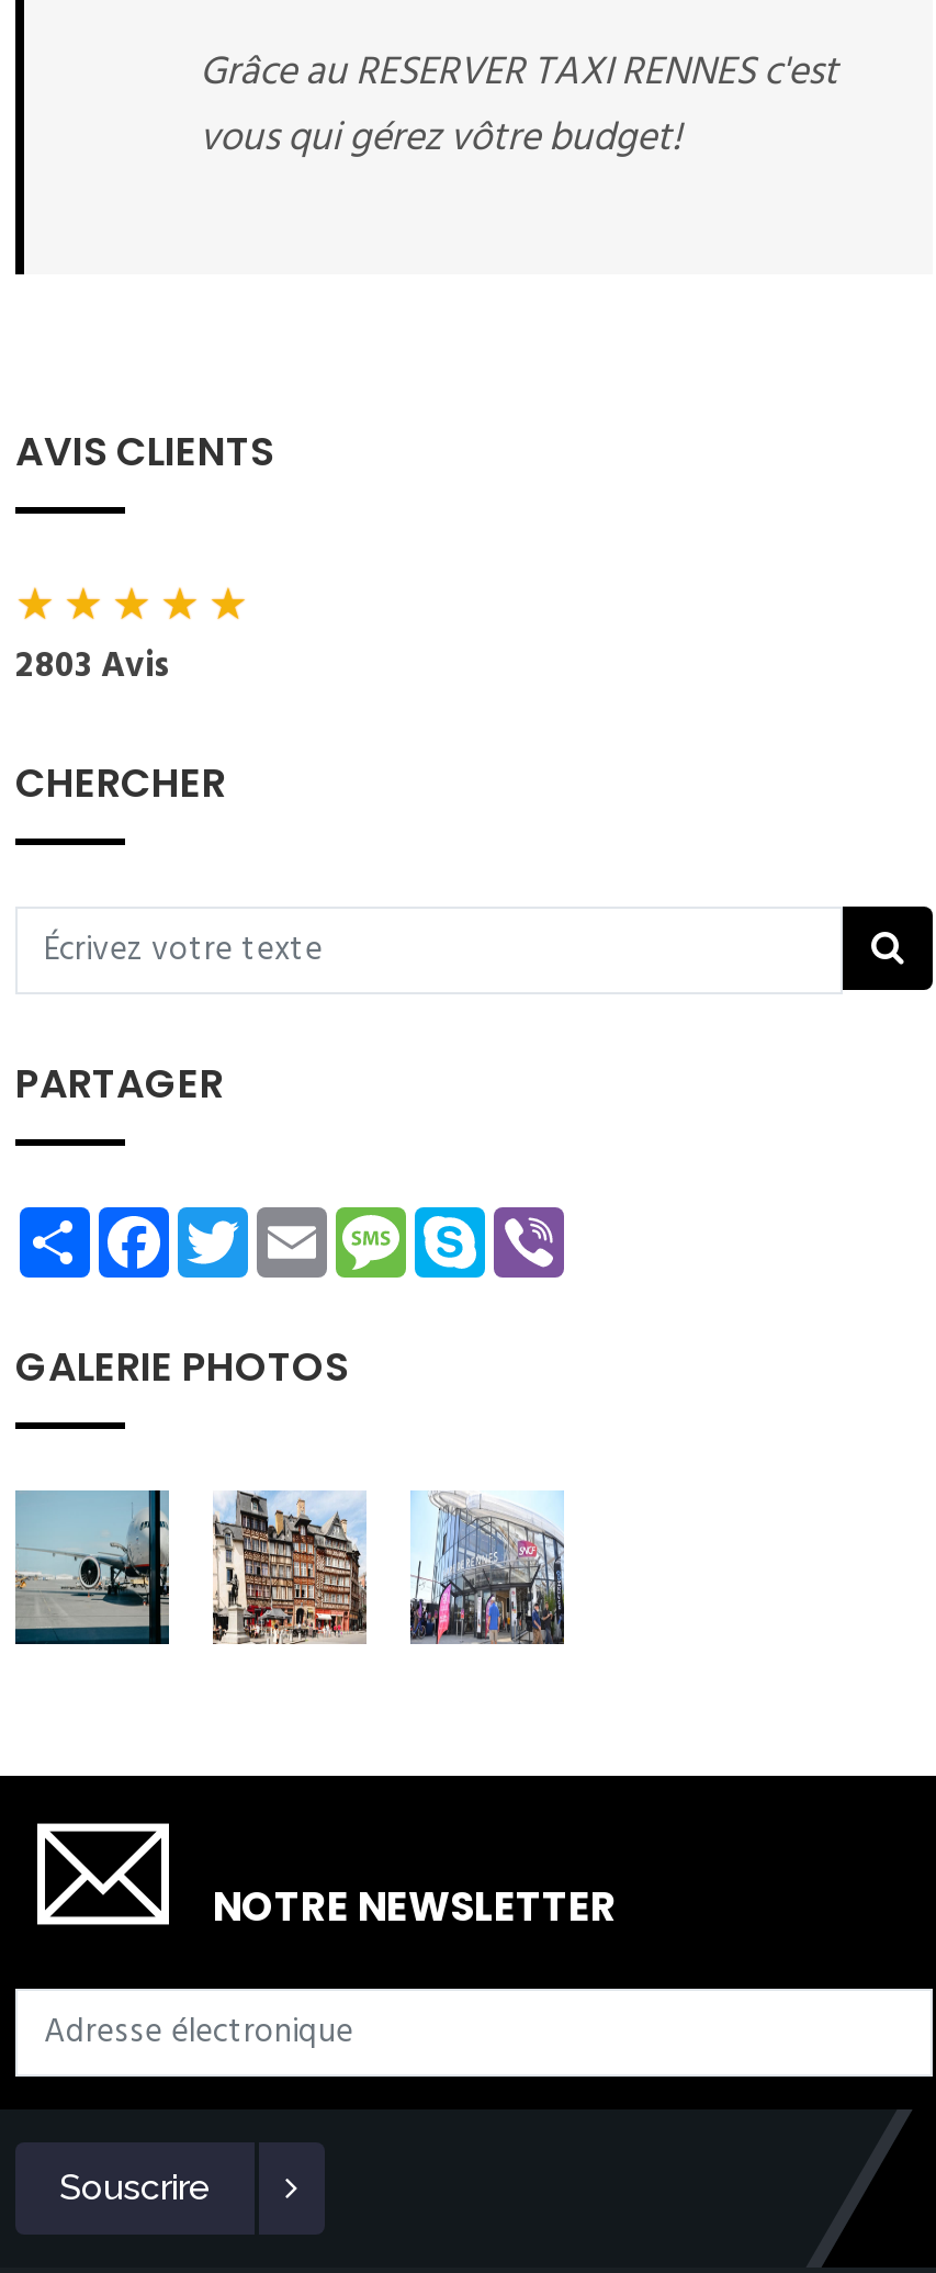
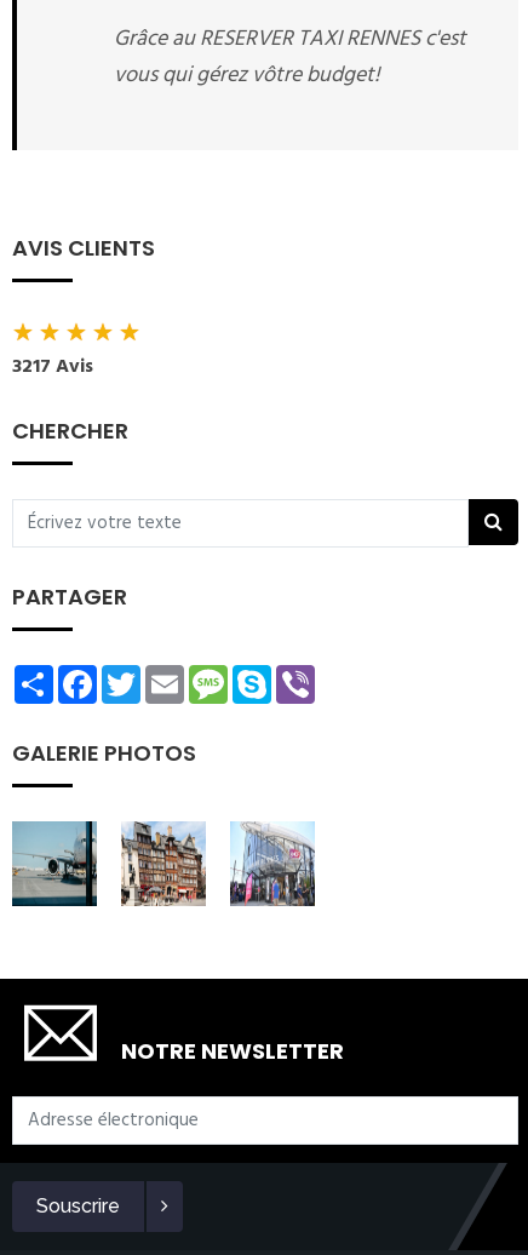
[15,639,169,696] 2803 Avis -> [12,351,93,383] 3217 Avis

